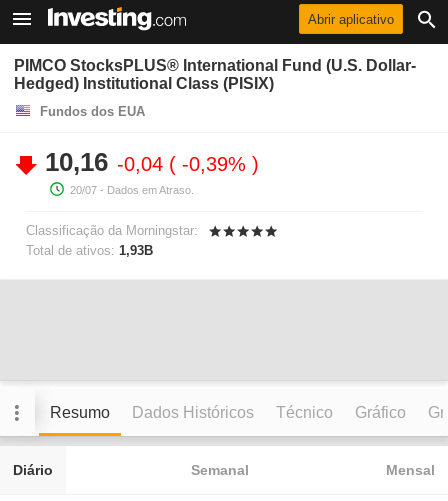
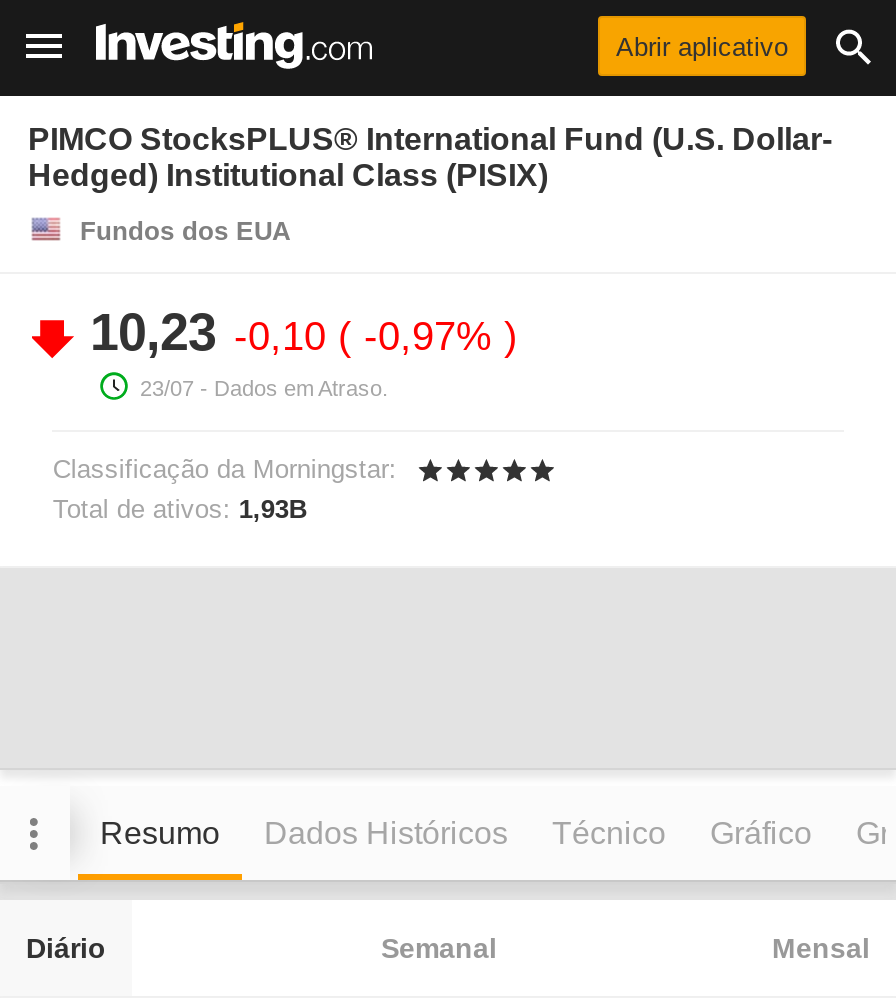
[45,147,252,177] 10,16 -0,04 -0,39% -> [90,302,504,362] 10,23 -0,10 -0,97%
[70,184,194,196] 20/07 - Dados em Atraso. -> [140,376,388,400] 23/07 - Dados em Atraso.

